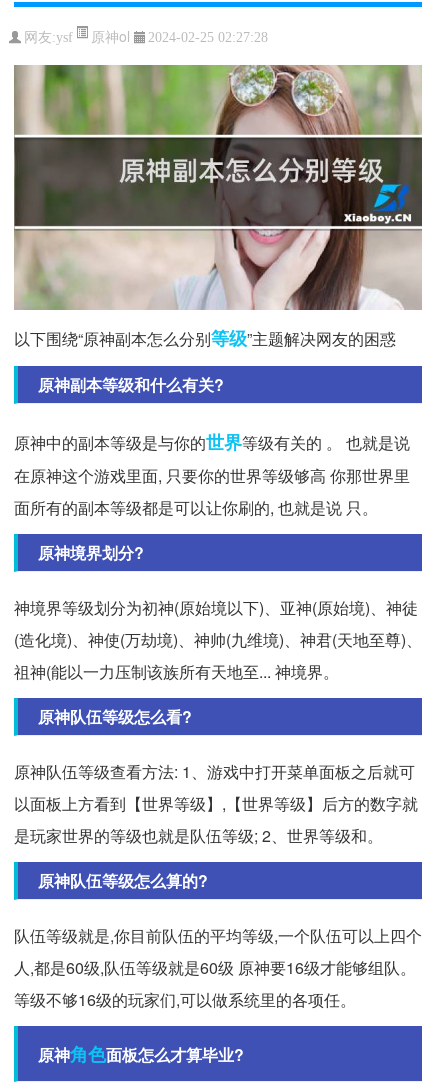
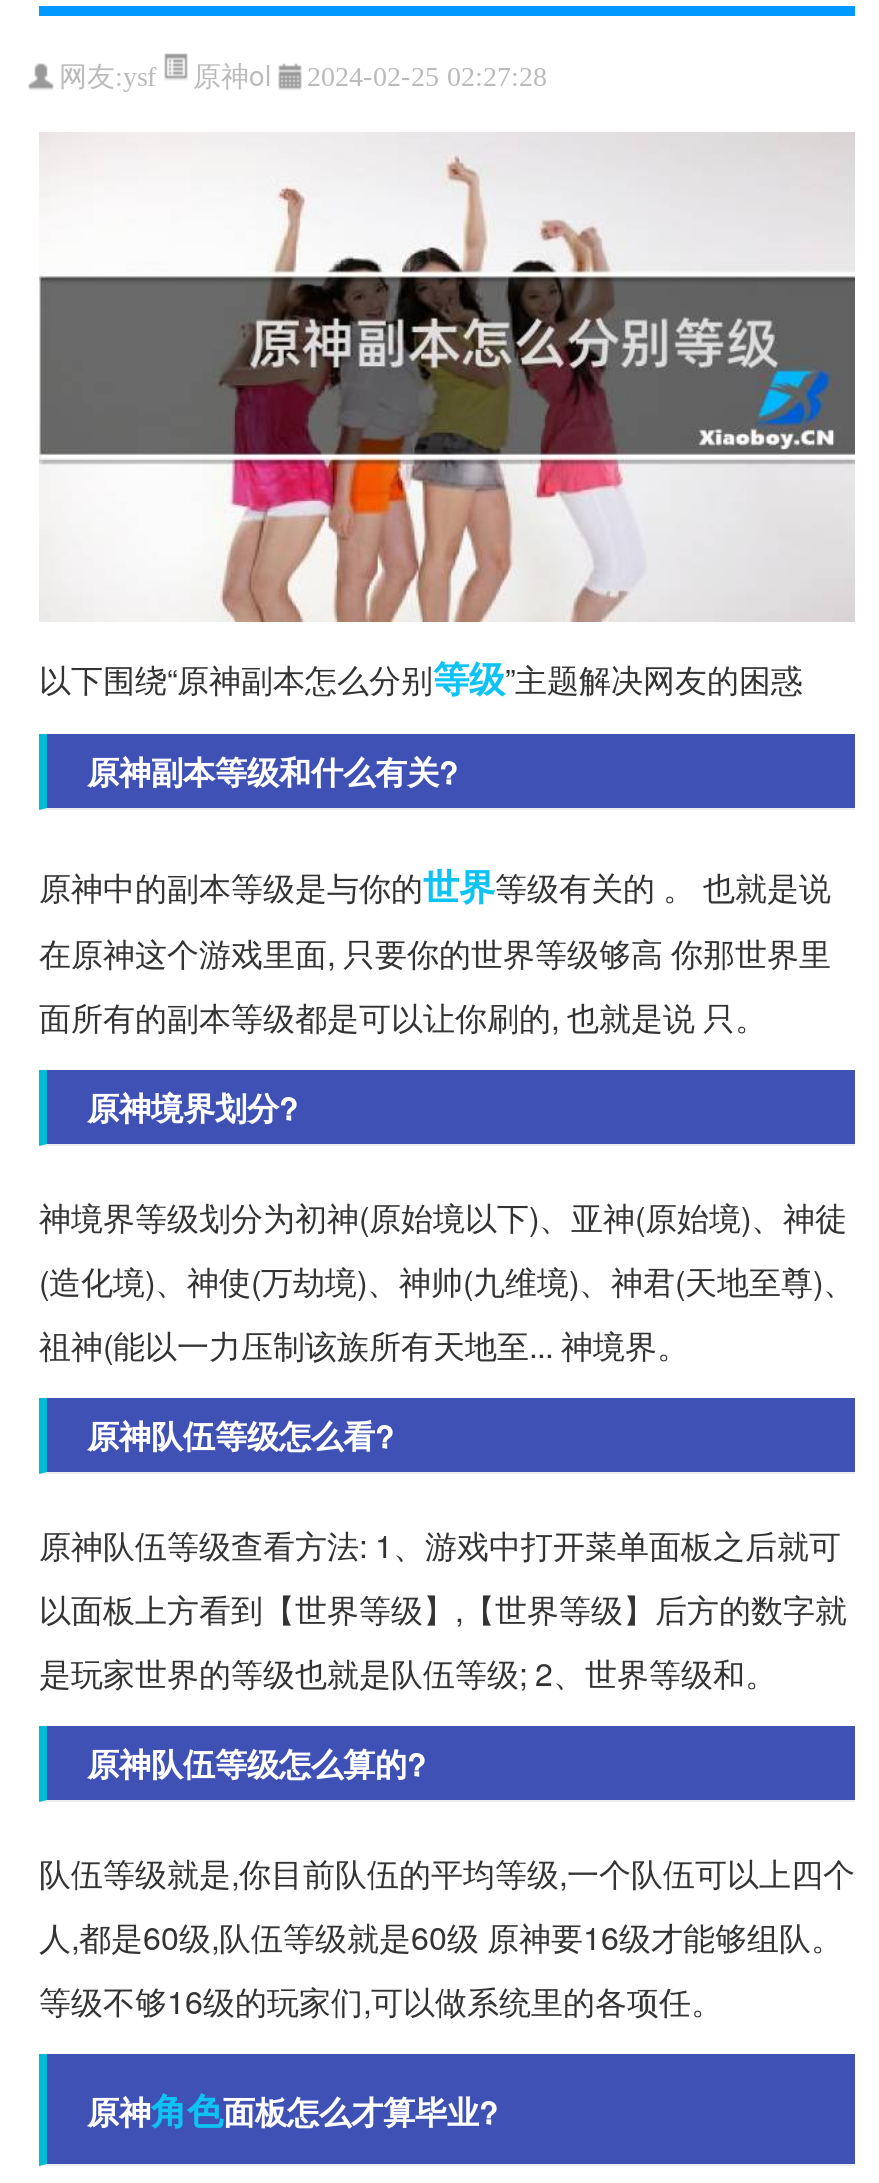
[13,64,422,311] [image] -> [39,132,853,622] [image]

